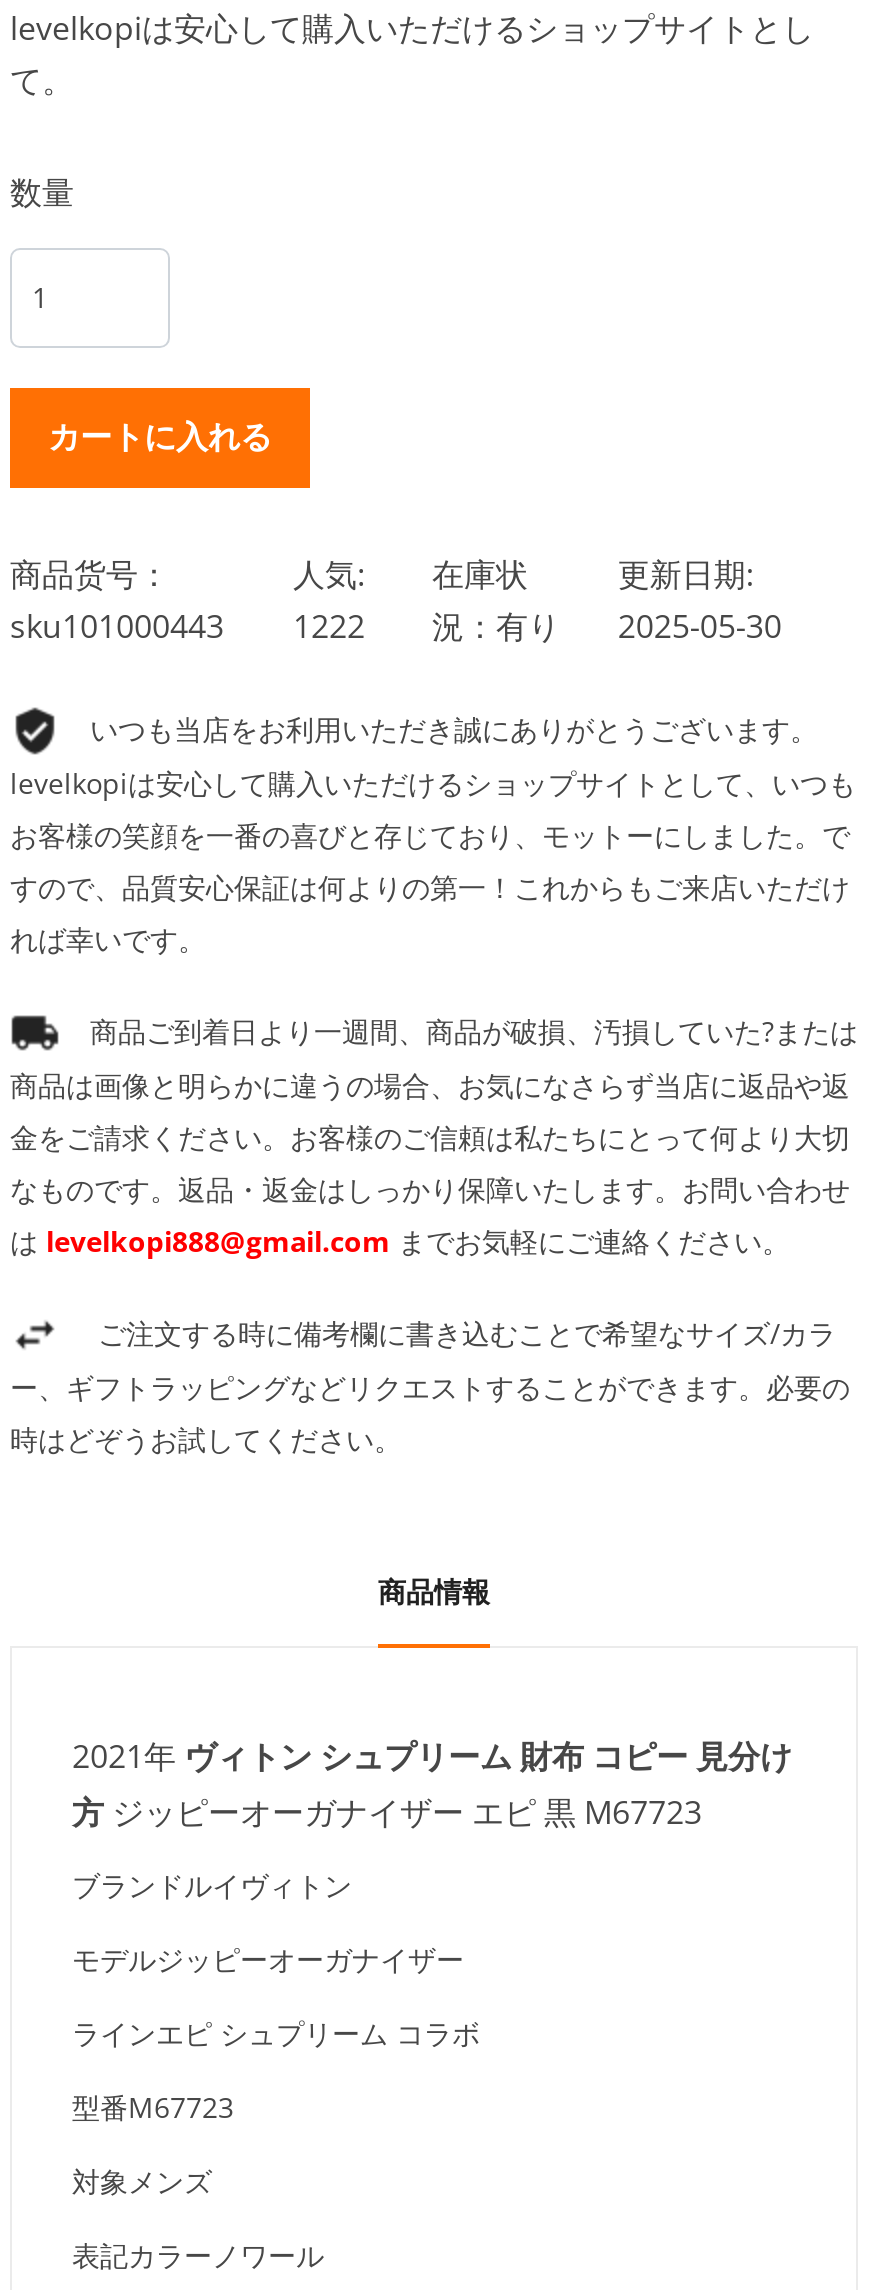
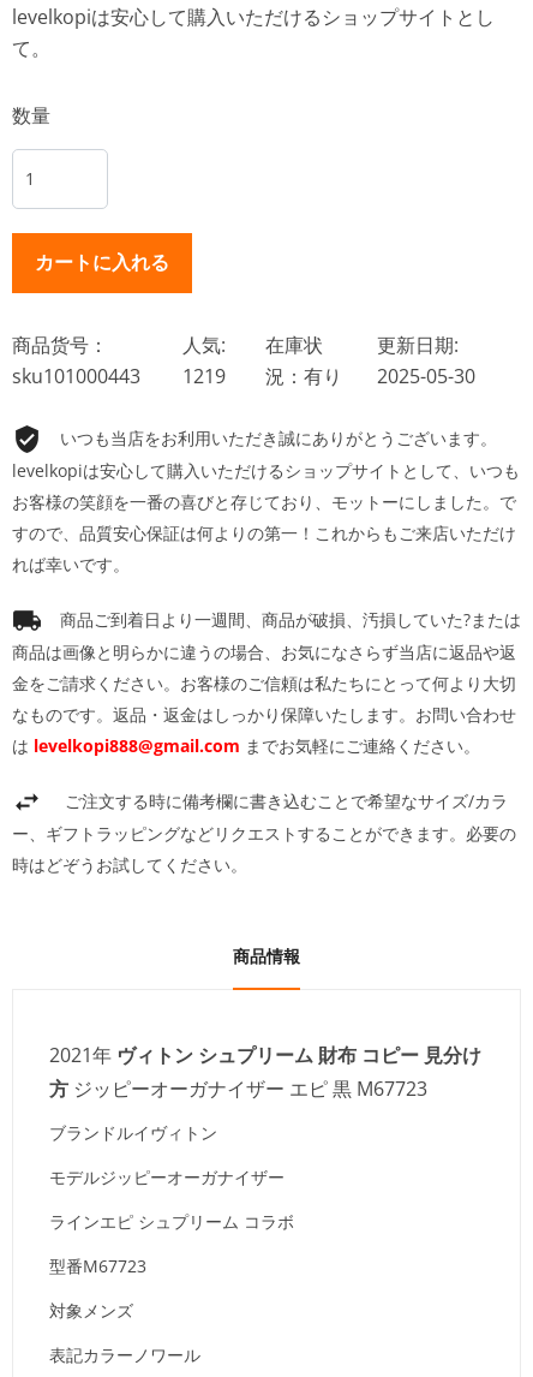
[10,603,782,647] sku101000443 1222 況：有り 2025-05-30 -> [12,362,475,389] sku101000443 1219 況：有り 2025-05-30

